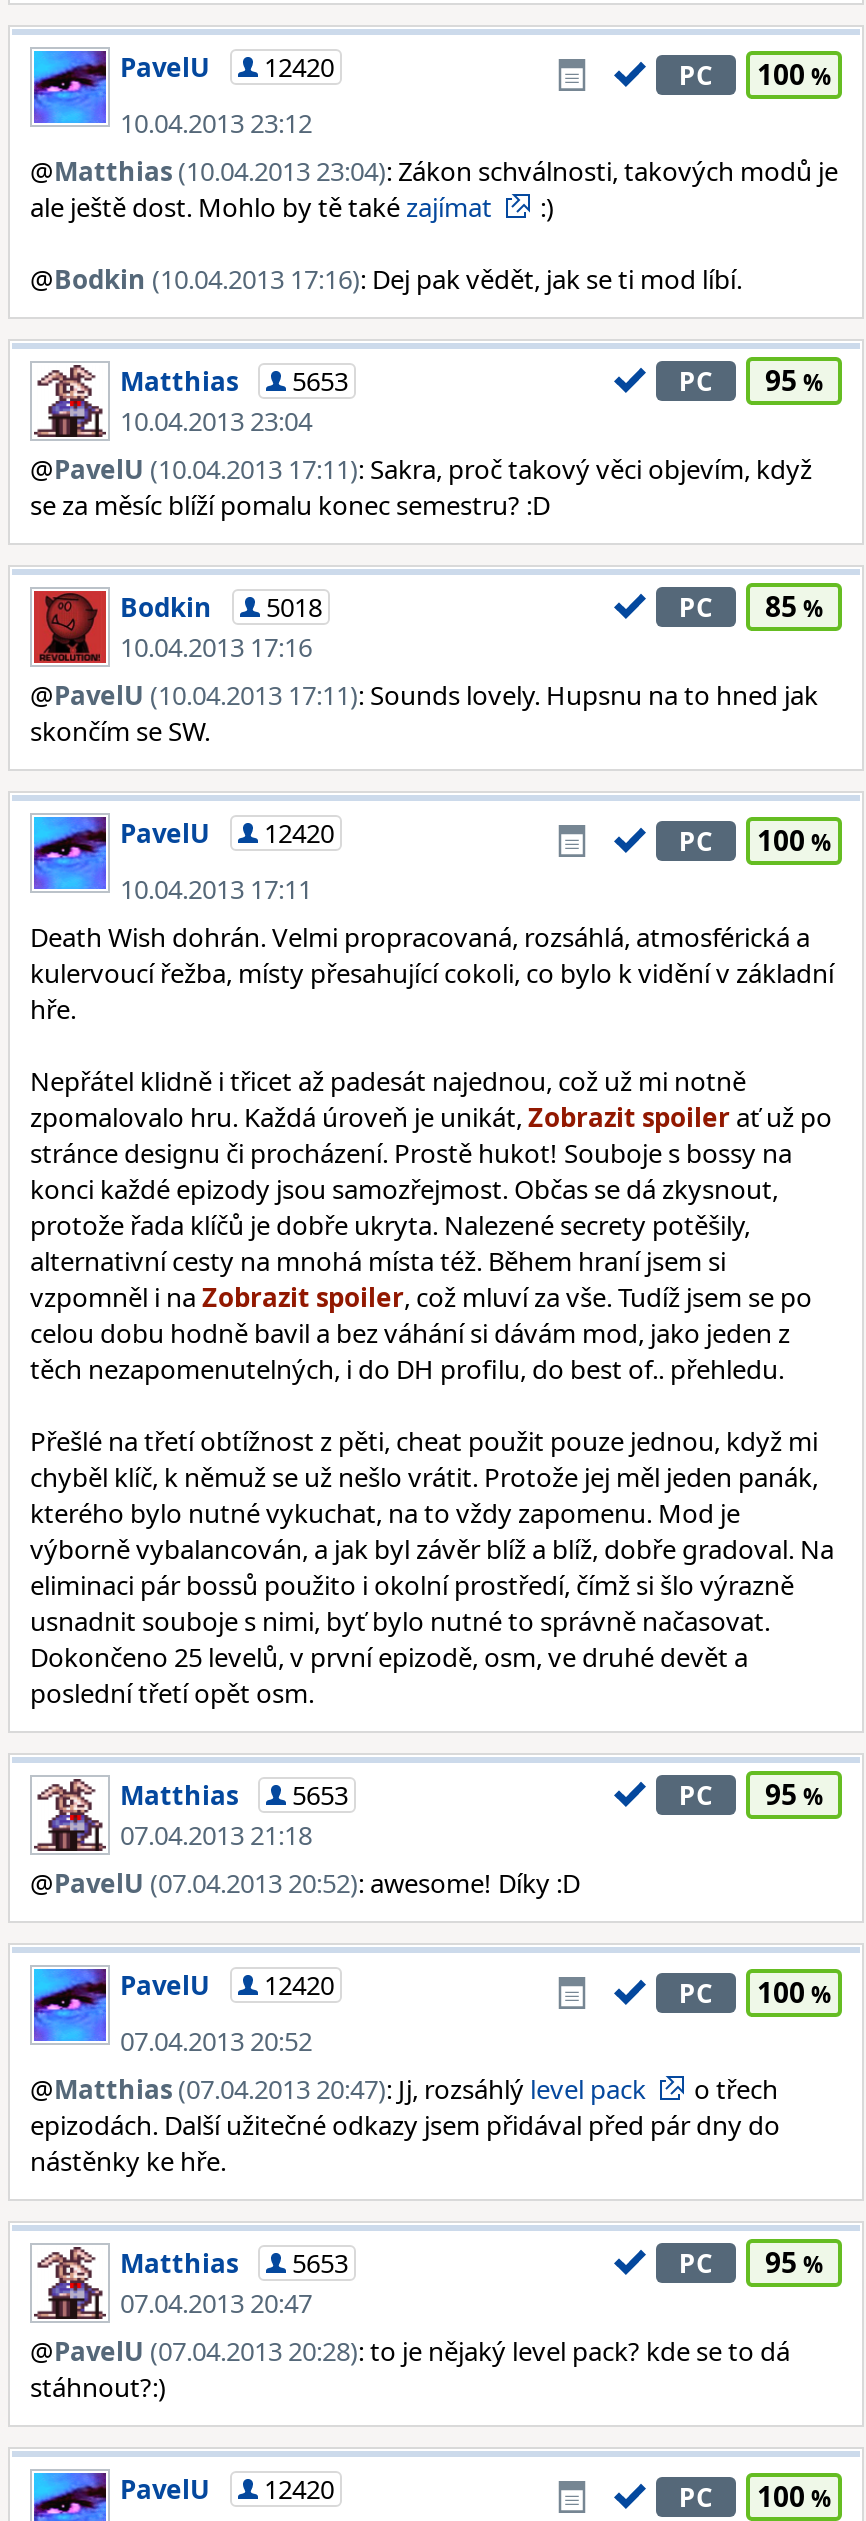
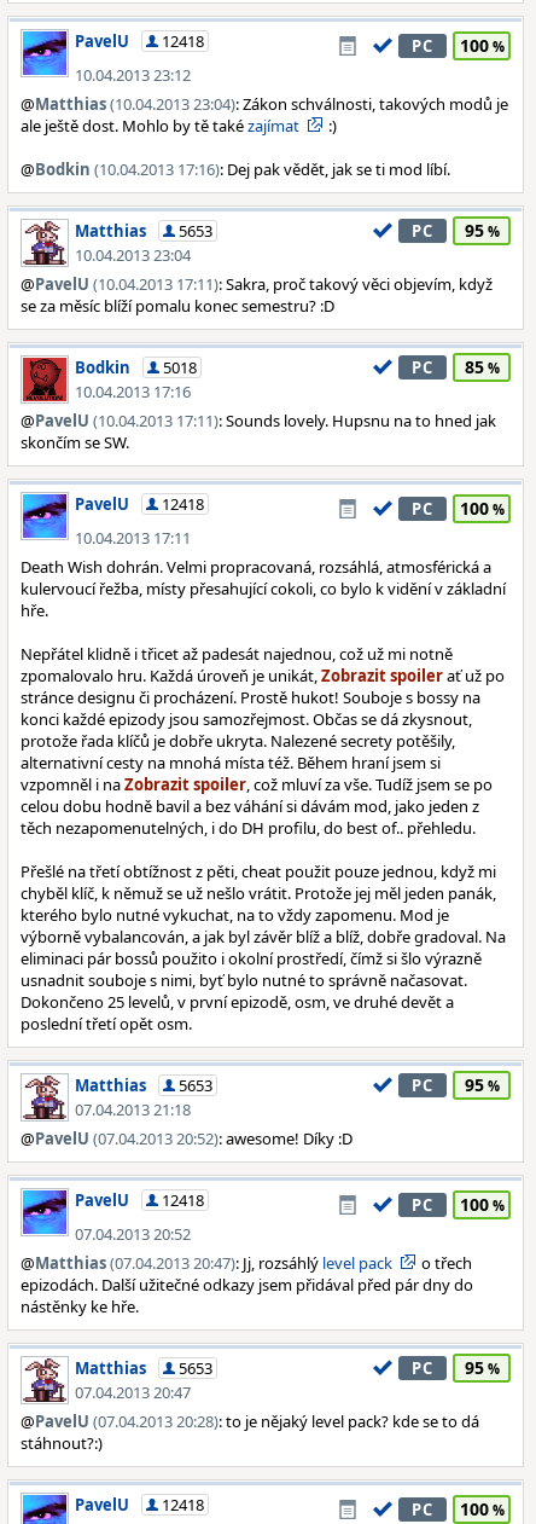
[120,49,334,85] PavelU 12420 -> [75,30,204,52] PavelU 12418
[120,815,334,851] PavelU 12420 -> [75,493,204,515] PavelU 12418
[120,1967,334,2003] PavelU 12420 -> [75,1189,204,1211] PavelU 12418
[120,2471,334,2507] PavelU 12420 -> [75,1494,204,1516] PavelU 12418

